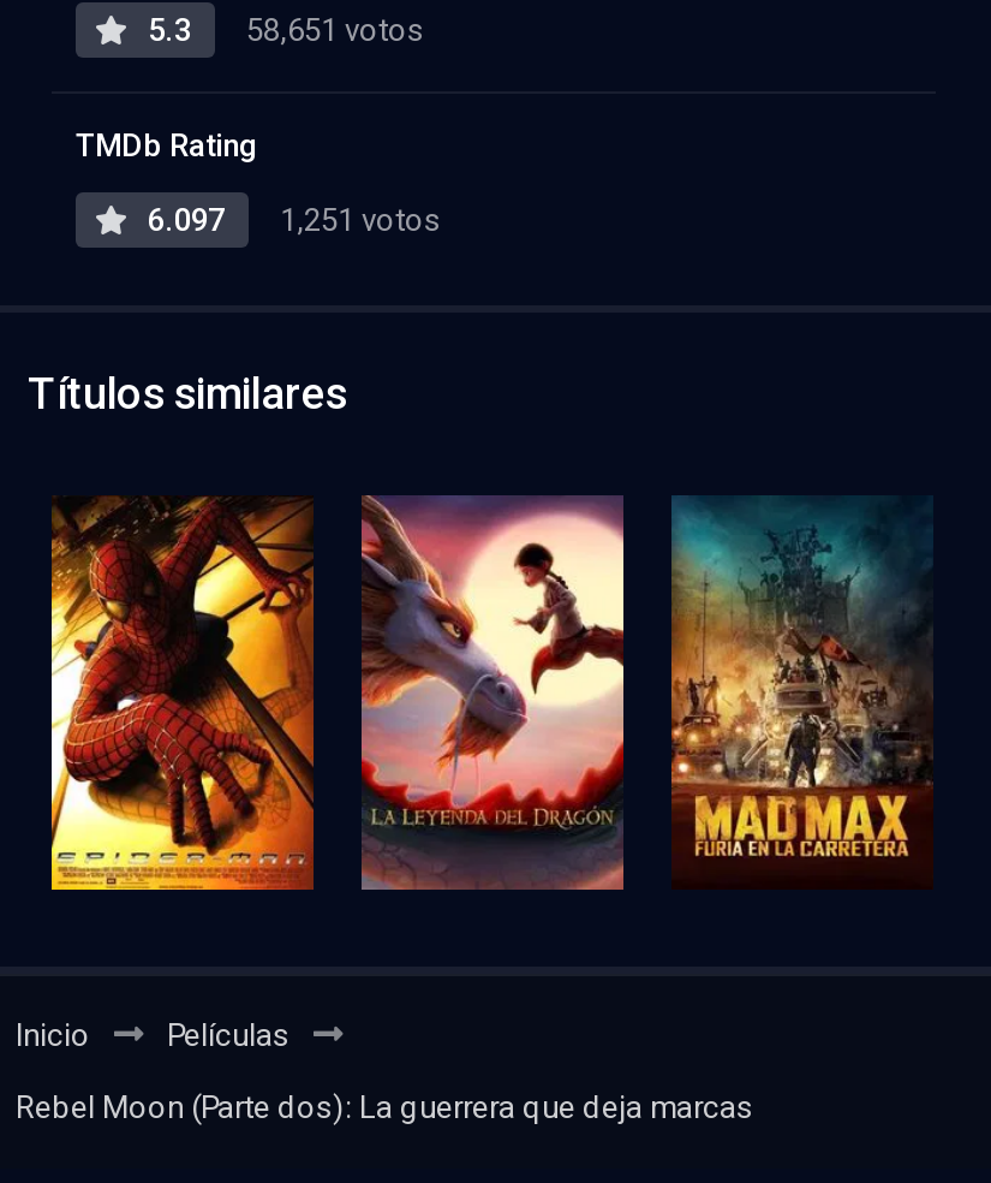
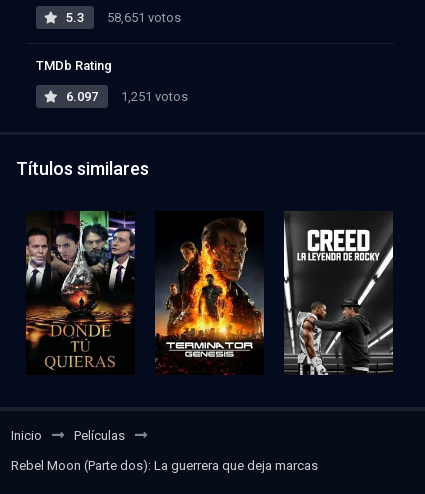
[49,495,316,892] [image] -> [25,210,136,375] [image]
[359,493,626,892] [image] -> [154,211,265,375] [image]
[669,495,933,890] [image] -> [283,211,394,376] [image]

